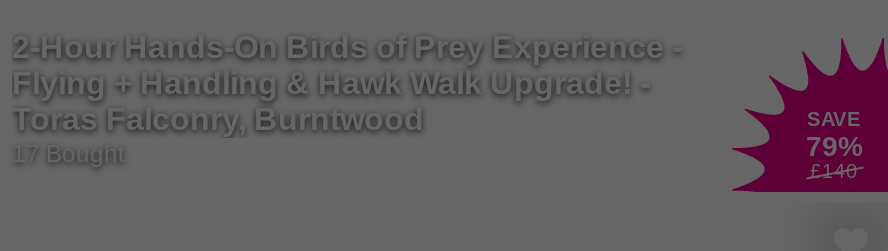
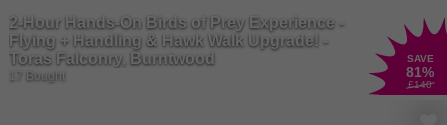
[806,129,862,161] 79% -> [406,64,434,80] 81%

